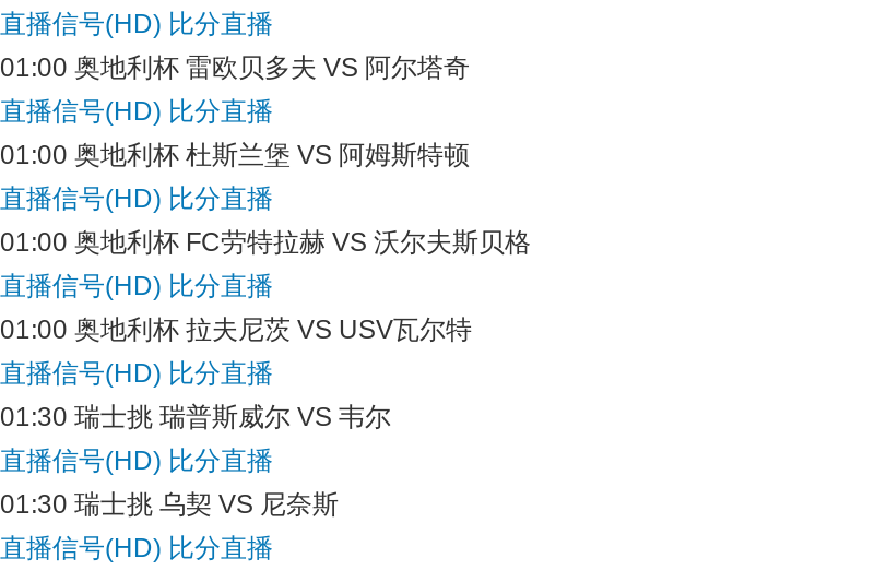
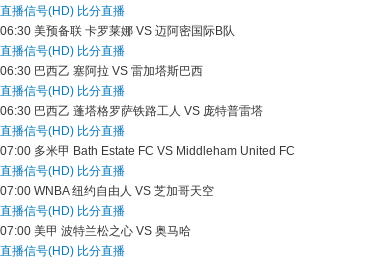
[0,52,470,83] 01:00 奥地利杯雷欧贝多夫 VS 阿尔塔奇 -> [0,24,235,38] 06:30 美预备联卡罗莱娜 VS 迈阿密国际B队
[0,140,470,170] 01:00 奥地利杯杜斯兰堡 VS 阿姆斯特顿 -> [0,64,203,78] 06:30 巴西乙塞阿拉 VS 雷加塔斯巴西
[0,227,531,258] 01:00 奥地利杯FC劳特拉赫 VS 沃尔夫斯贝格 -> [0,104,263,118] 06:30 巴西乙蓬塔格罗萨铁路工人 VS 庞特普雷塔
[0,314,472,345] 01:00 奥地利杯拉夫尼茨 VS USV瓦尔特 -> [0,144,295,158] 07:00 多米甲Bath Estate FC VS Middleham United FC
[0,402,391,432] 01:30 瑞士挑瑞普斯威尔 VS 韦尔 -> [0,184,214,198] 07:00 WNBA纽约自由人 VS 芝加哥天空
[0,489,339,520] 01:30 瑞士挑乌契 VS 尼奈斯 -> [0,224,191,238] 07:00 美甲波特兰松之心 VS 奥马哈

